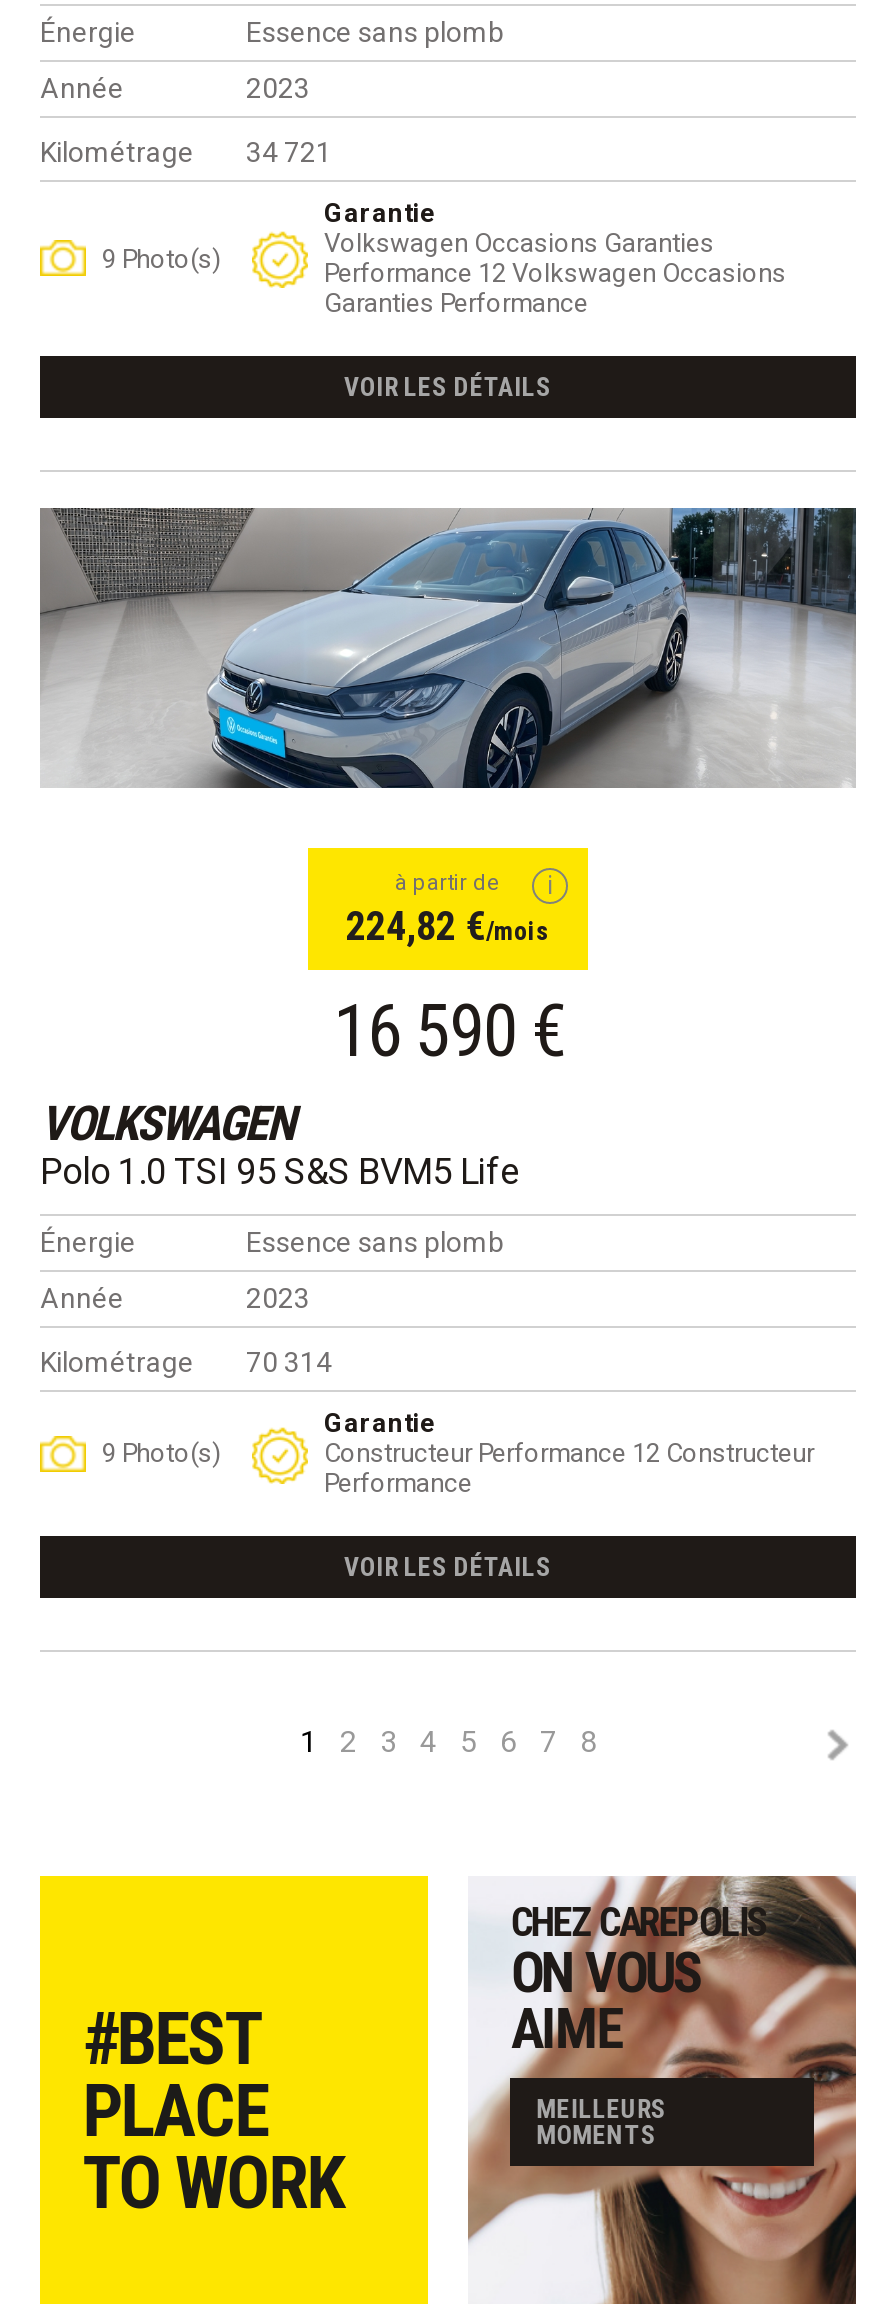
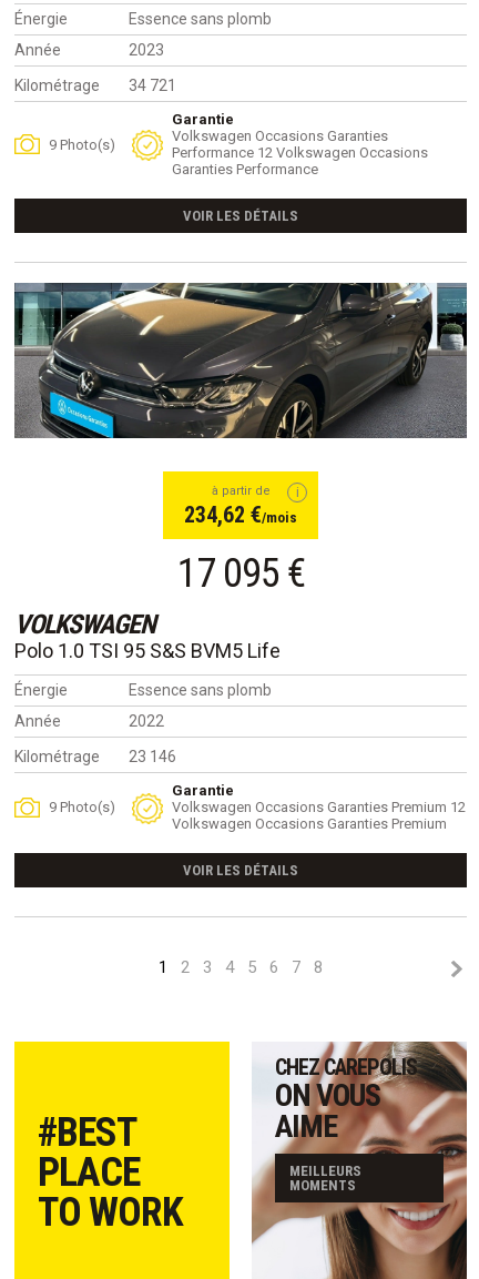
[40,506,856,790] [image] -> [14,282,467,439] [image]
[346,902,550,950] 224,82 €/mois -> [184,501,297,528] 234,62 €/mois
[333,990,563,1074] 16 590 € -> [177,550,304,597] 17 095 €
[246,1282,310,1314] 2023 -> [129,712,164,730] 2022
[40,1346,332,1378] Kilométrage 70 314 -> [14,748,176,765] Kilométrage 23 146
[324,1438,814,1498] Constructeur Performance 12 Constructeur | Performance -> [172,799,466,832] Volkswagen Occasions Garanties Premium 12 | Volkswagen Occasions Garanties Premium

